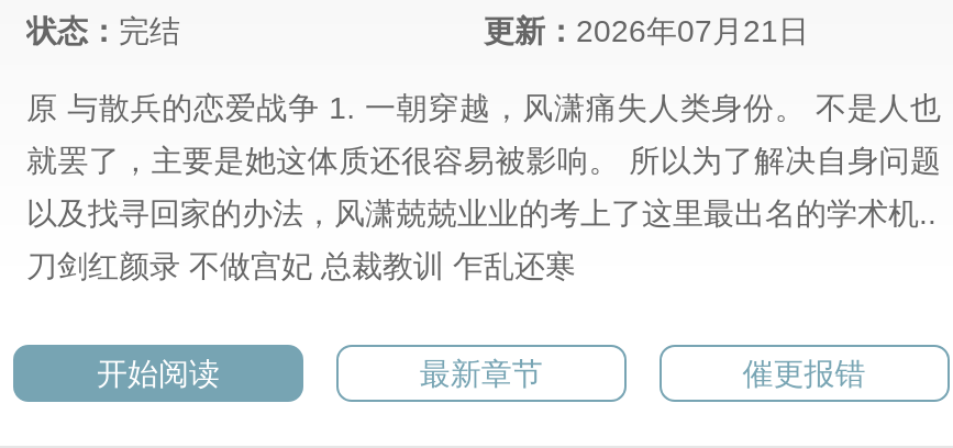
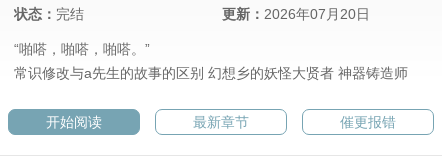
[26,14,941,284] 更新：2026年07月21日 | 原 与散兵的恋爱战争 1. 一朝穿越，风潇痛失人类身份。 不是人也 | 就罢了，主要是她这体质还很容易被影响。 所以为了解决自身问题 | 以及找寻回家的办法，风潇兢兢业业的考上了这里最出名的学术机.. | 刀剑红颜录 不做宫妃 总裁教训 乍乱还寒 -> [14,6,408,81] 更新：2026年07月20日 | “啪嗒，啪嗒，啪嗒。” | 常识修改与a先生的故事的区别 幻想乡的妖怪大贤者 神器铸造师

